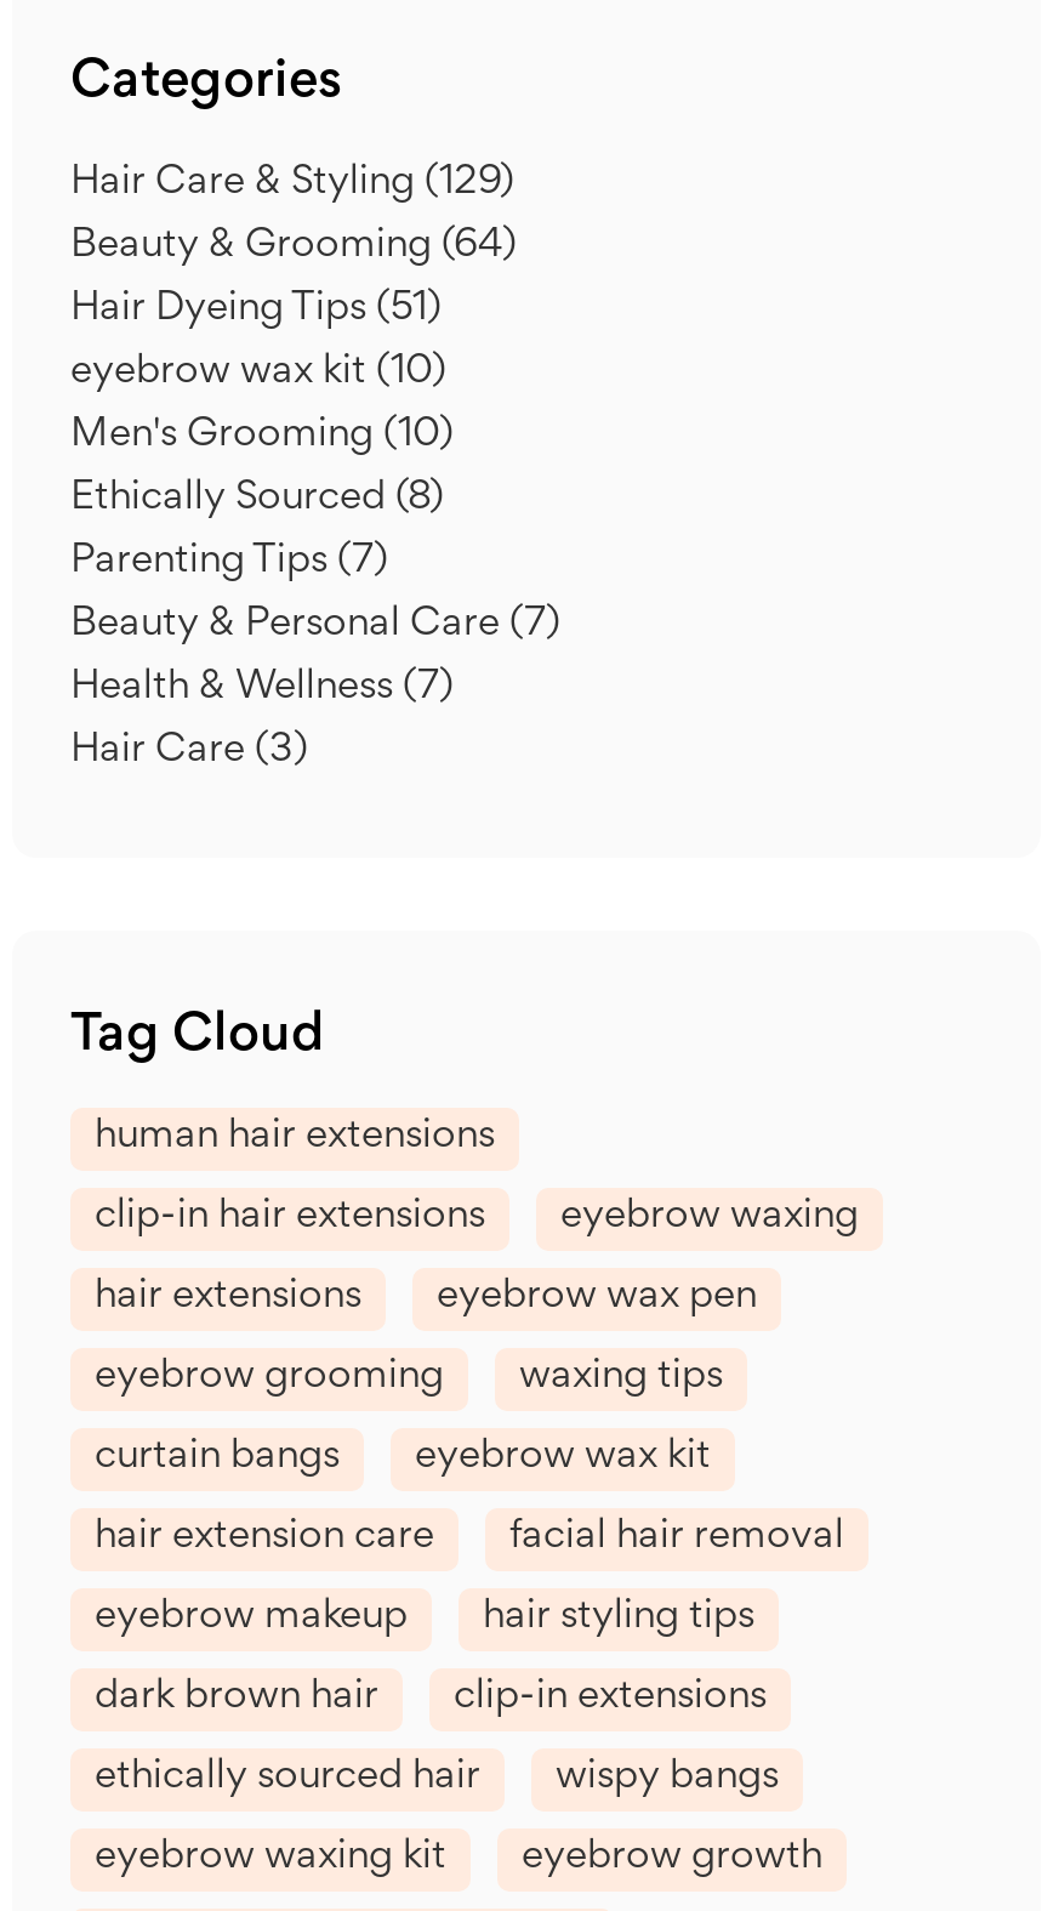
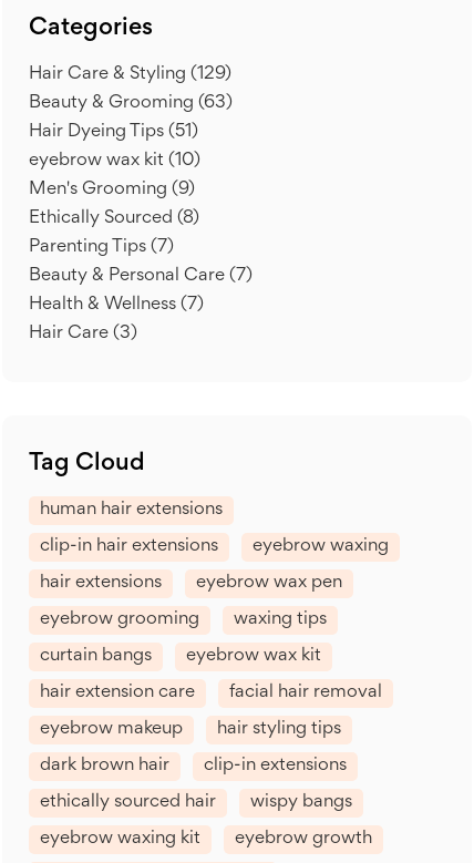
[70,228,517,265] Beauty & Grooming (64) -> [29,95,233,111] Beauty & Grooming (63)
[70,417,454,454] Men's Grooming (10) -> [29,181,195,198] Men's Grooming (9)

